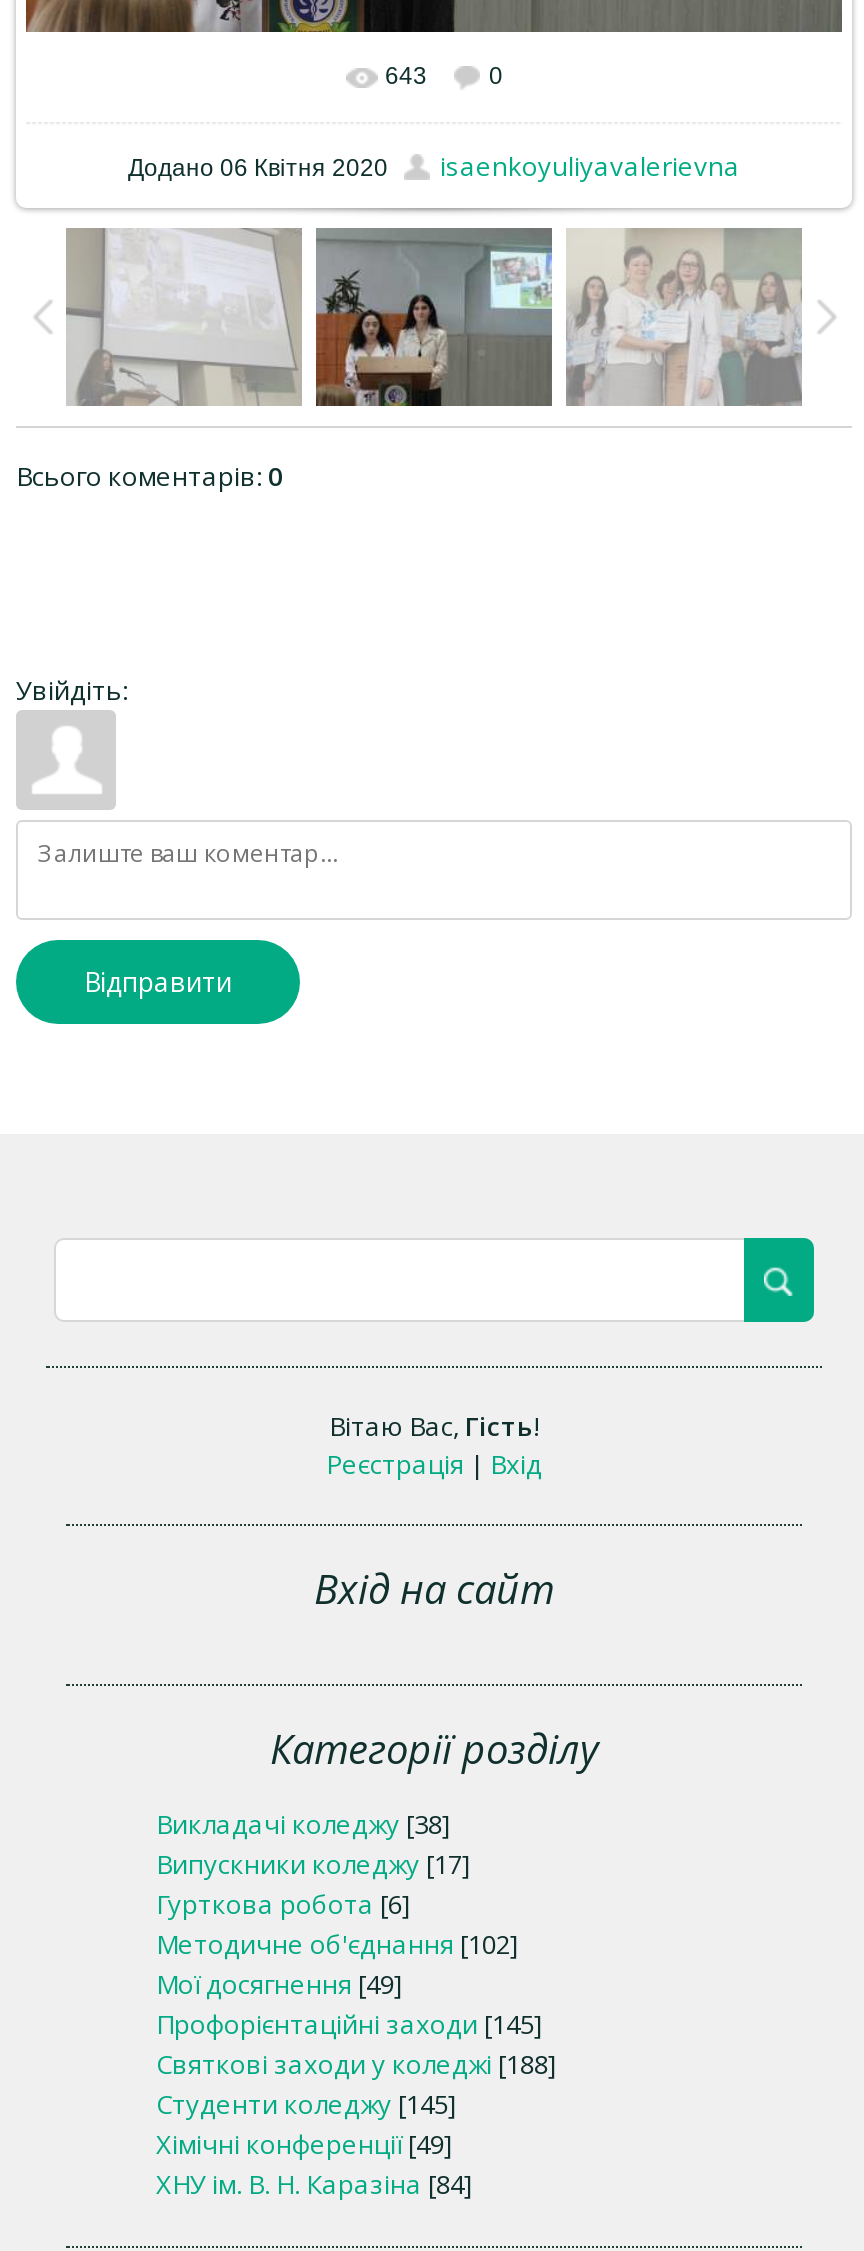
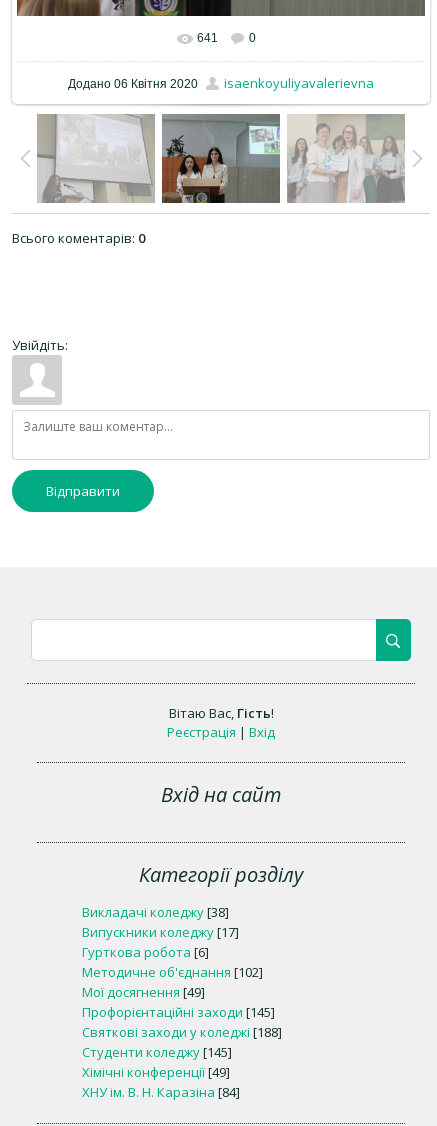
[385,62,427,90] 643 -> [196,31,217,45] 641

